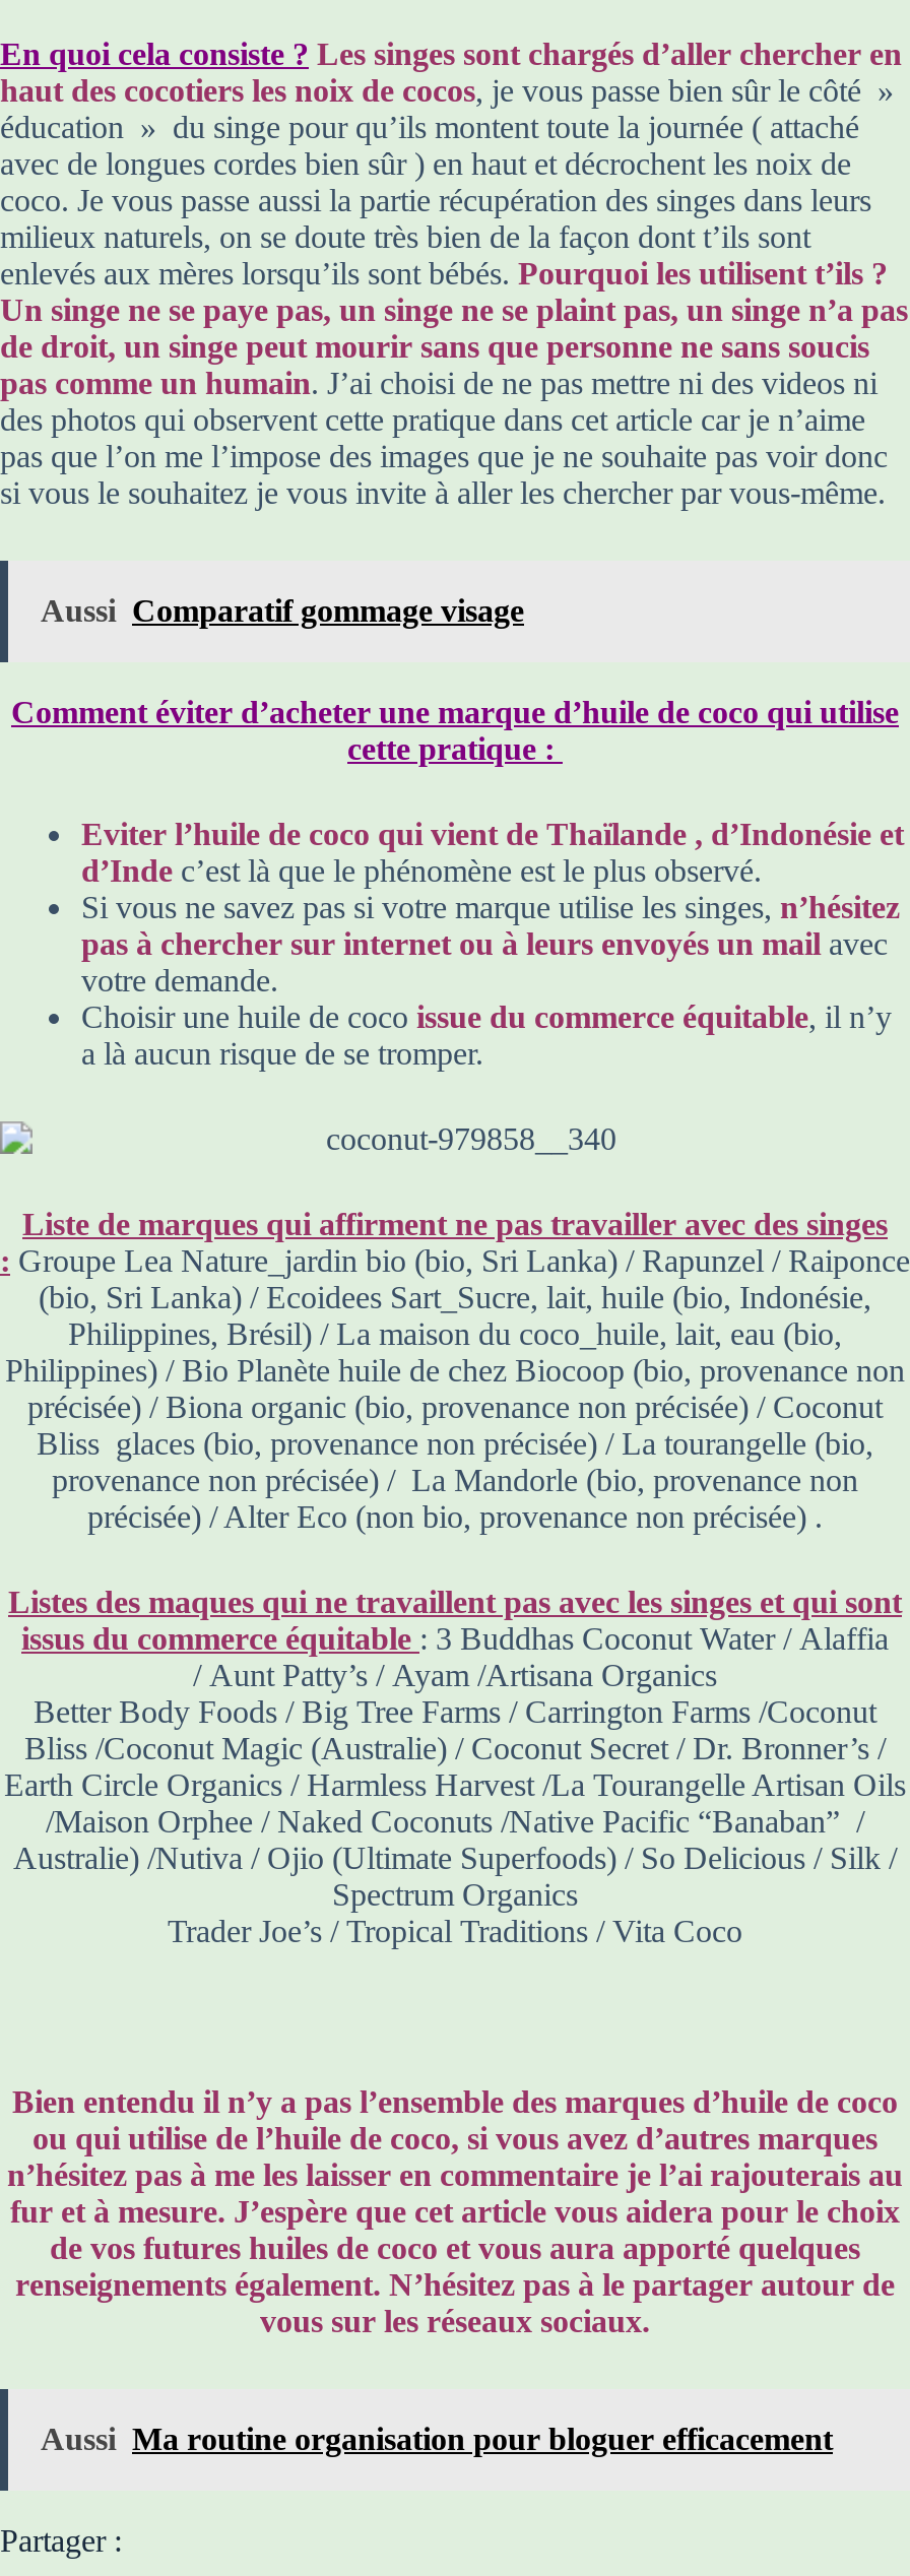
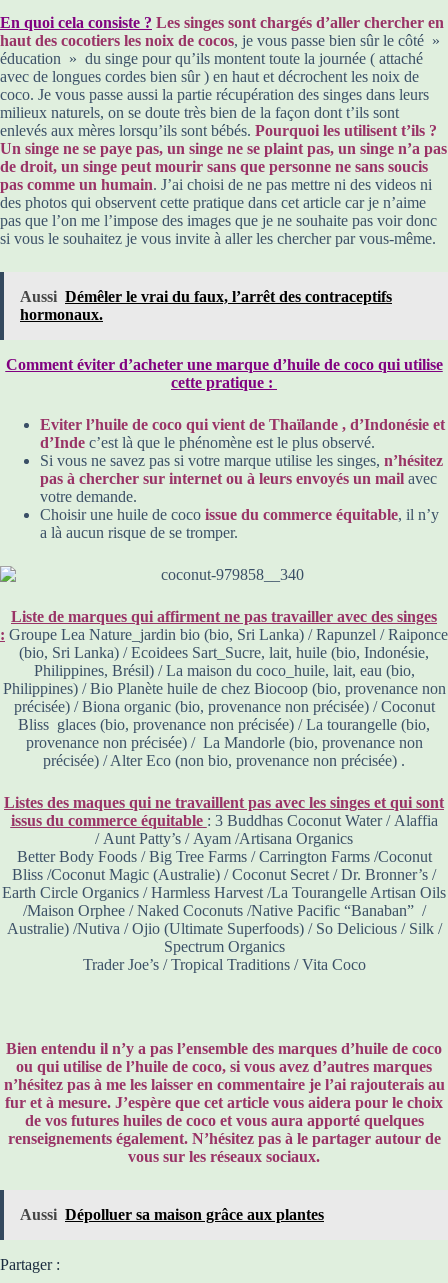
[41,593,524,628] Aussi Comparatif gommage visage -> [20,288,392,323] Aussi Démêler le vrai du faux, l’arrêt des contraceptifs | hormonaux.
[41,2422,833,2456] Aussi Ma routine organisation pour bloguer efficacement -> [20,1206,324,1223] Aussi Dépolluer sa maison grâce aux plantes

